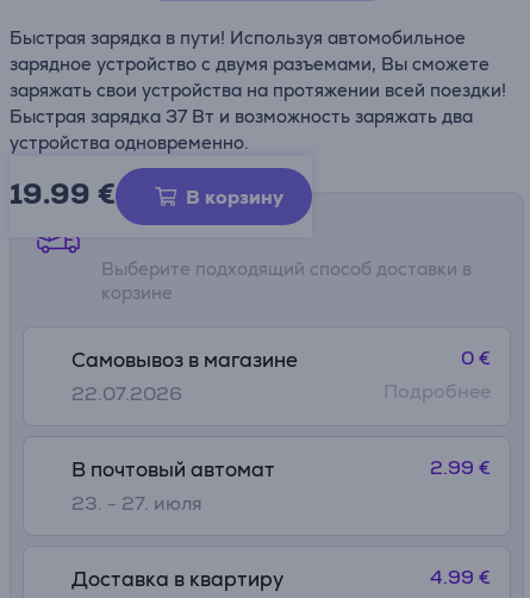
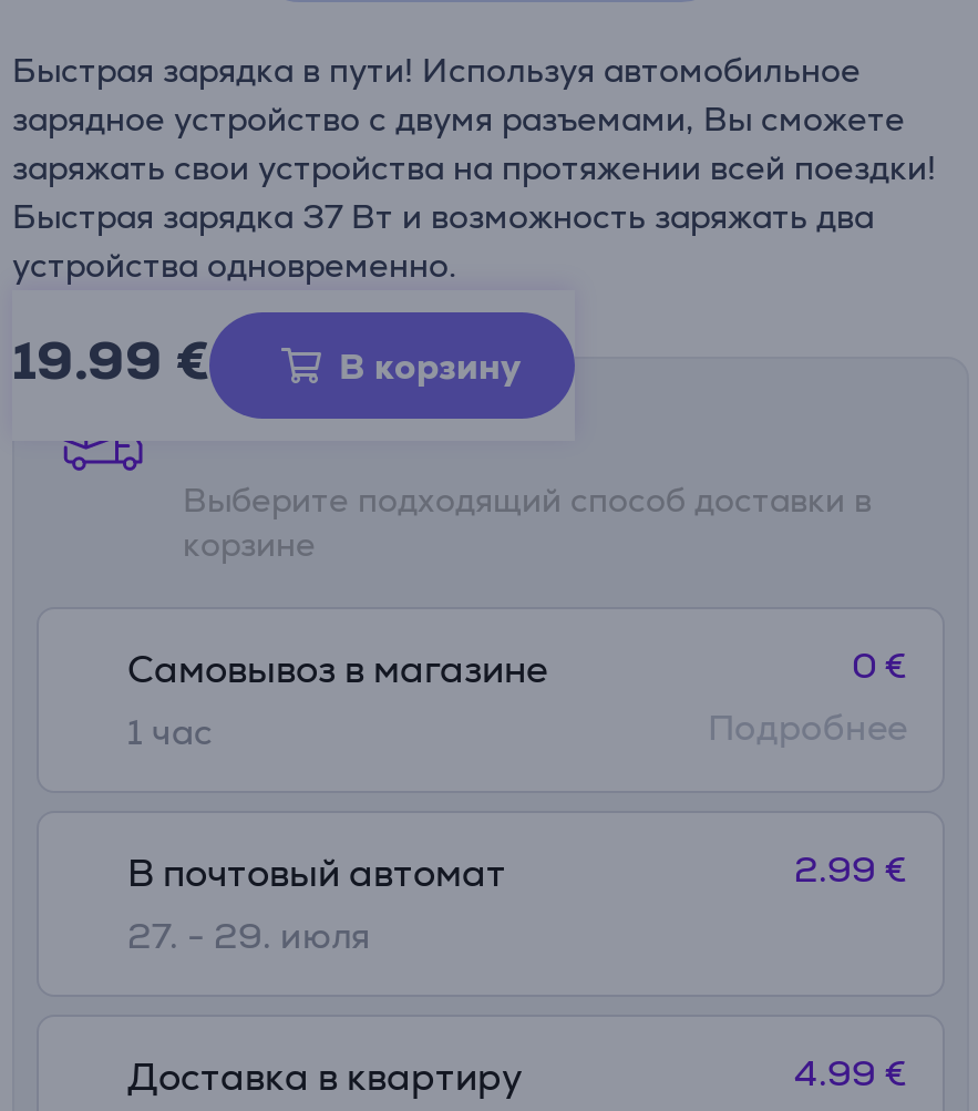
[71,381,182,406] 22.07.2026 -> [127,709,212,755] 1 час
[71,491,202,516] 23. - 27. июля -> [127,913,371,959] 27. - 29. июля

